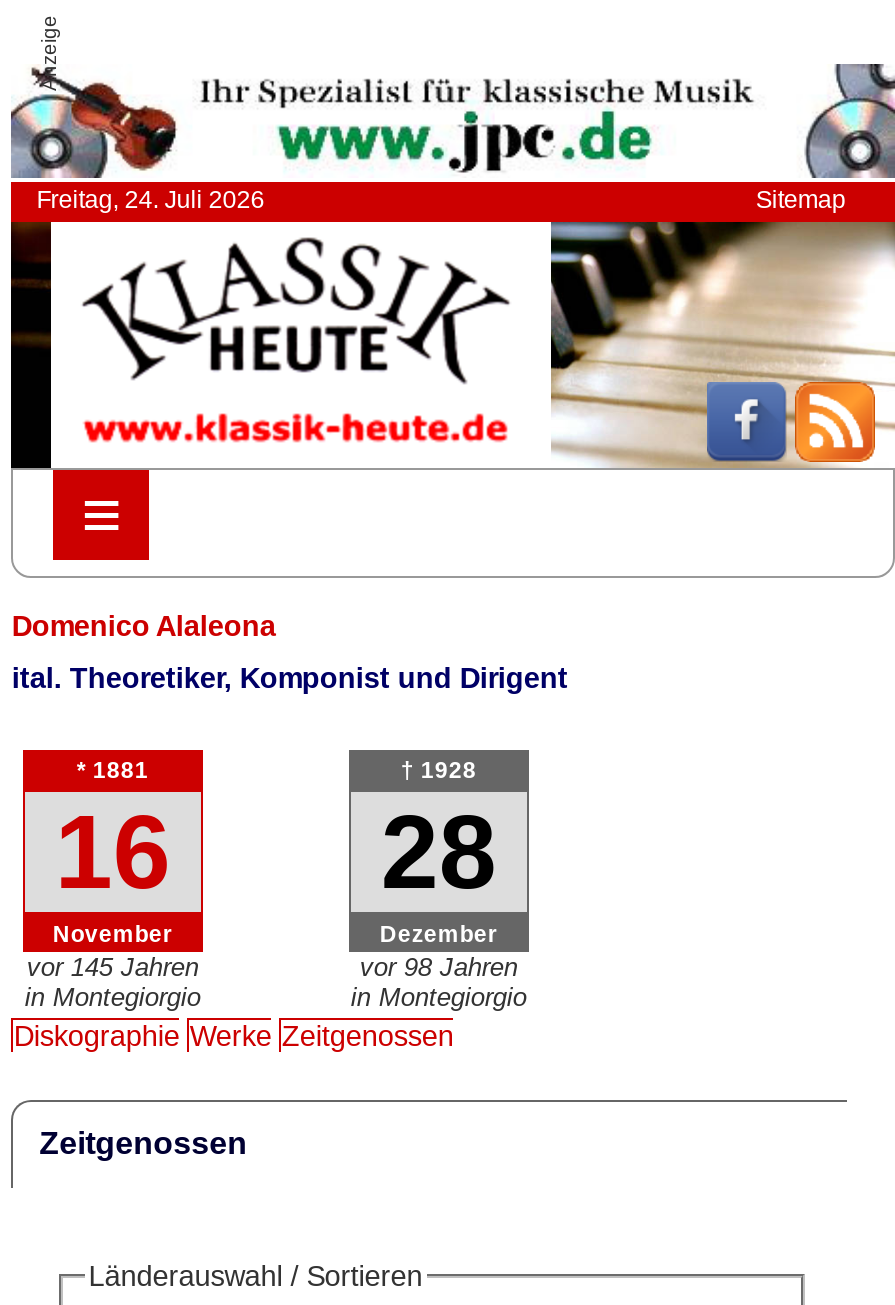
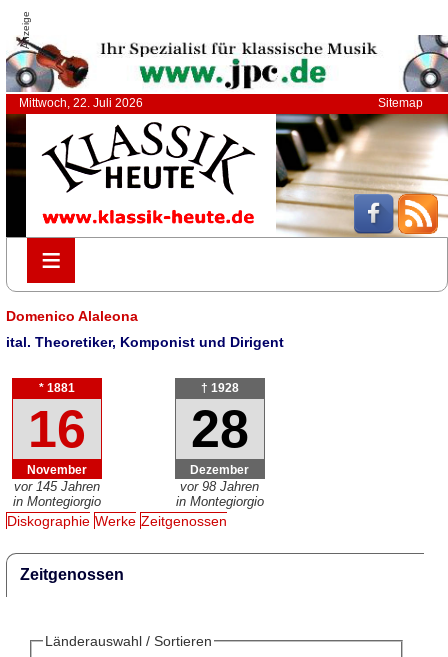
[36,186,264,214] Freitag, 24. Juli 2026 -> [19,96,143,110] Mittwoch, 22. Juli 2026

